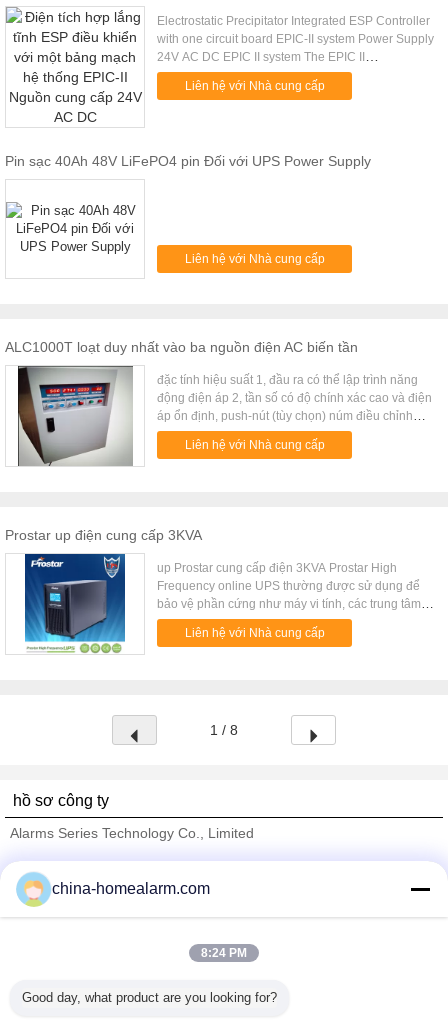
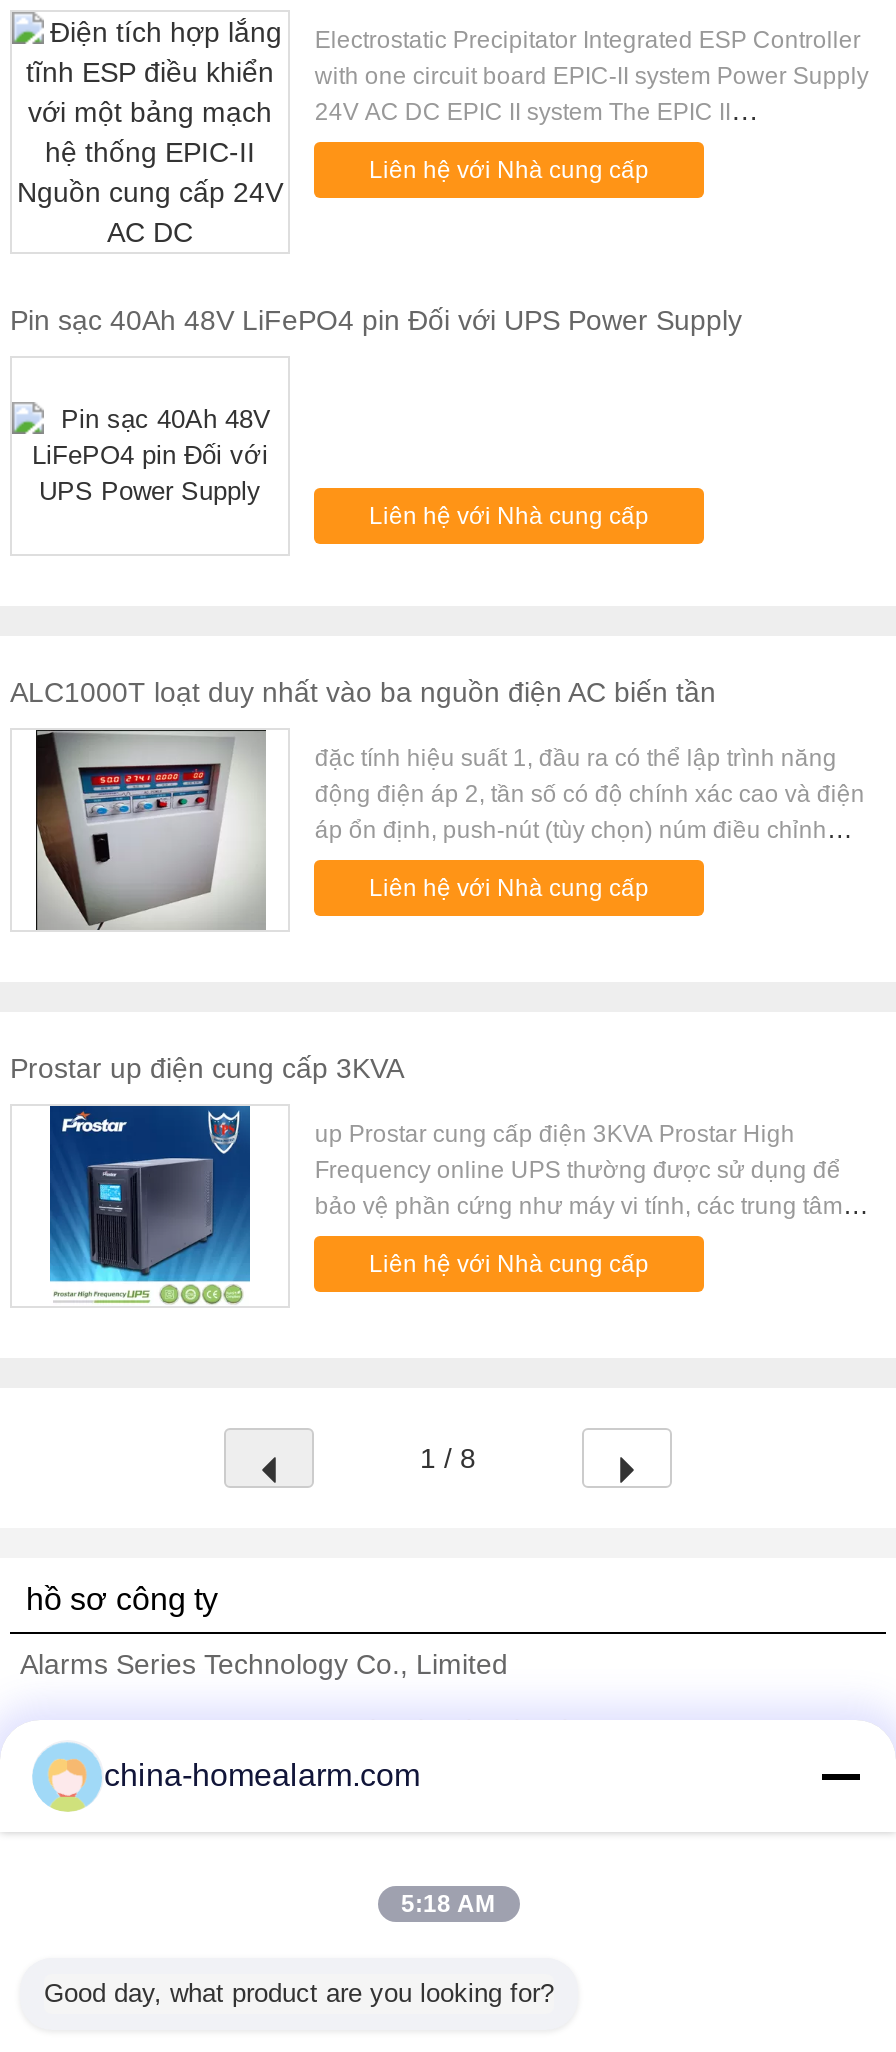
[201,946,247,960] 8:24 PM -> [401,1890,495,1918] 5:18 AM

